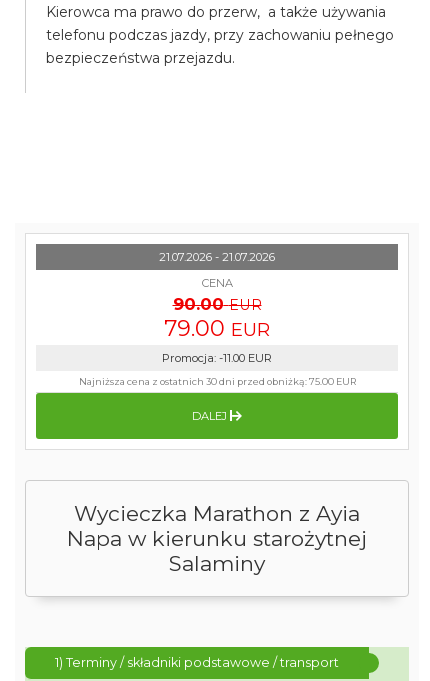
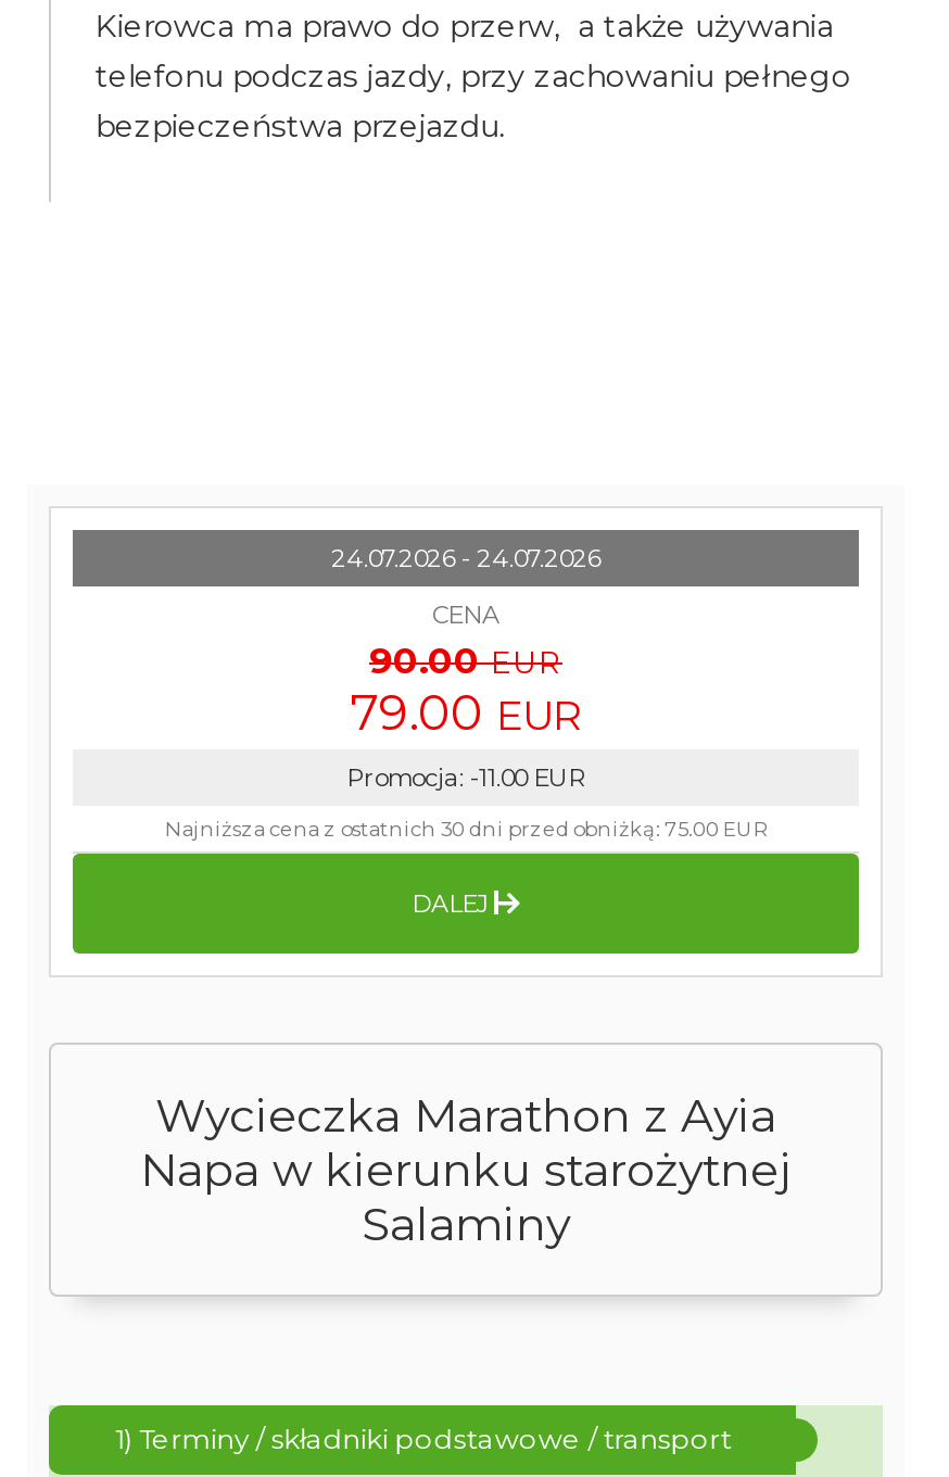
[159,250,275,264] 21.07.2026 - 21.07.2026 -> [331,543,600,573] 24.07.2026 - 24.07.2026

